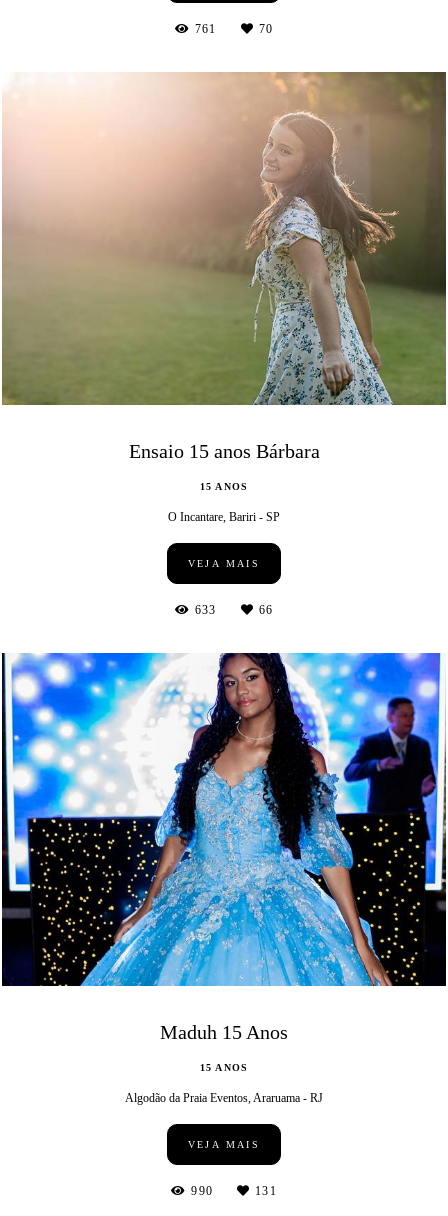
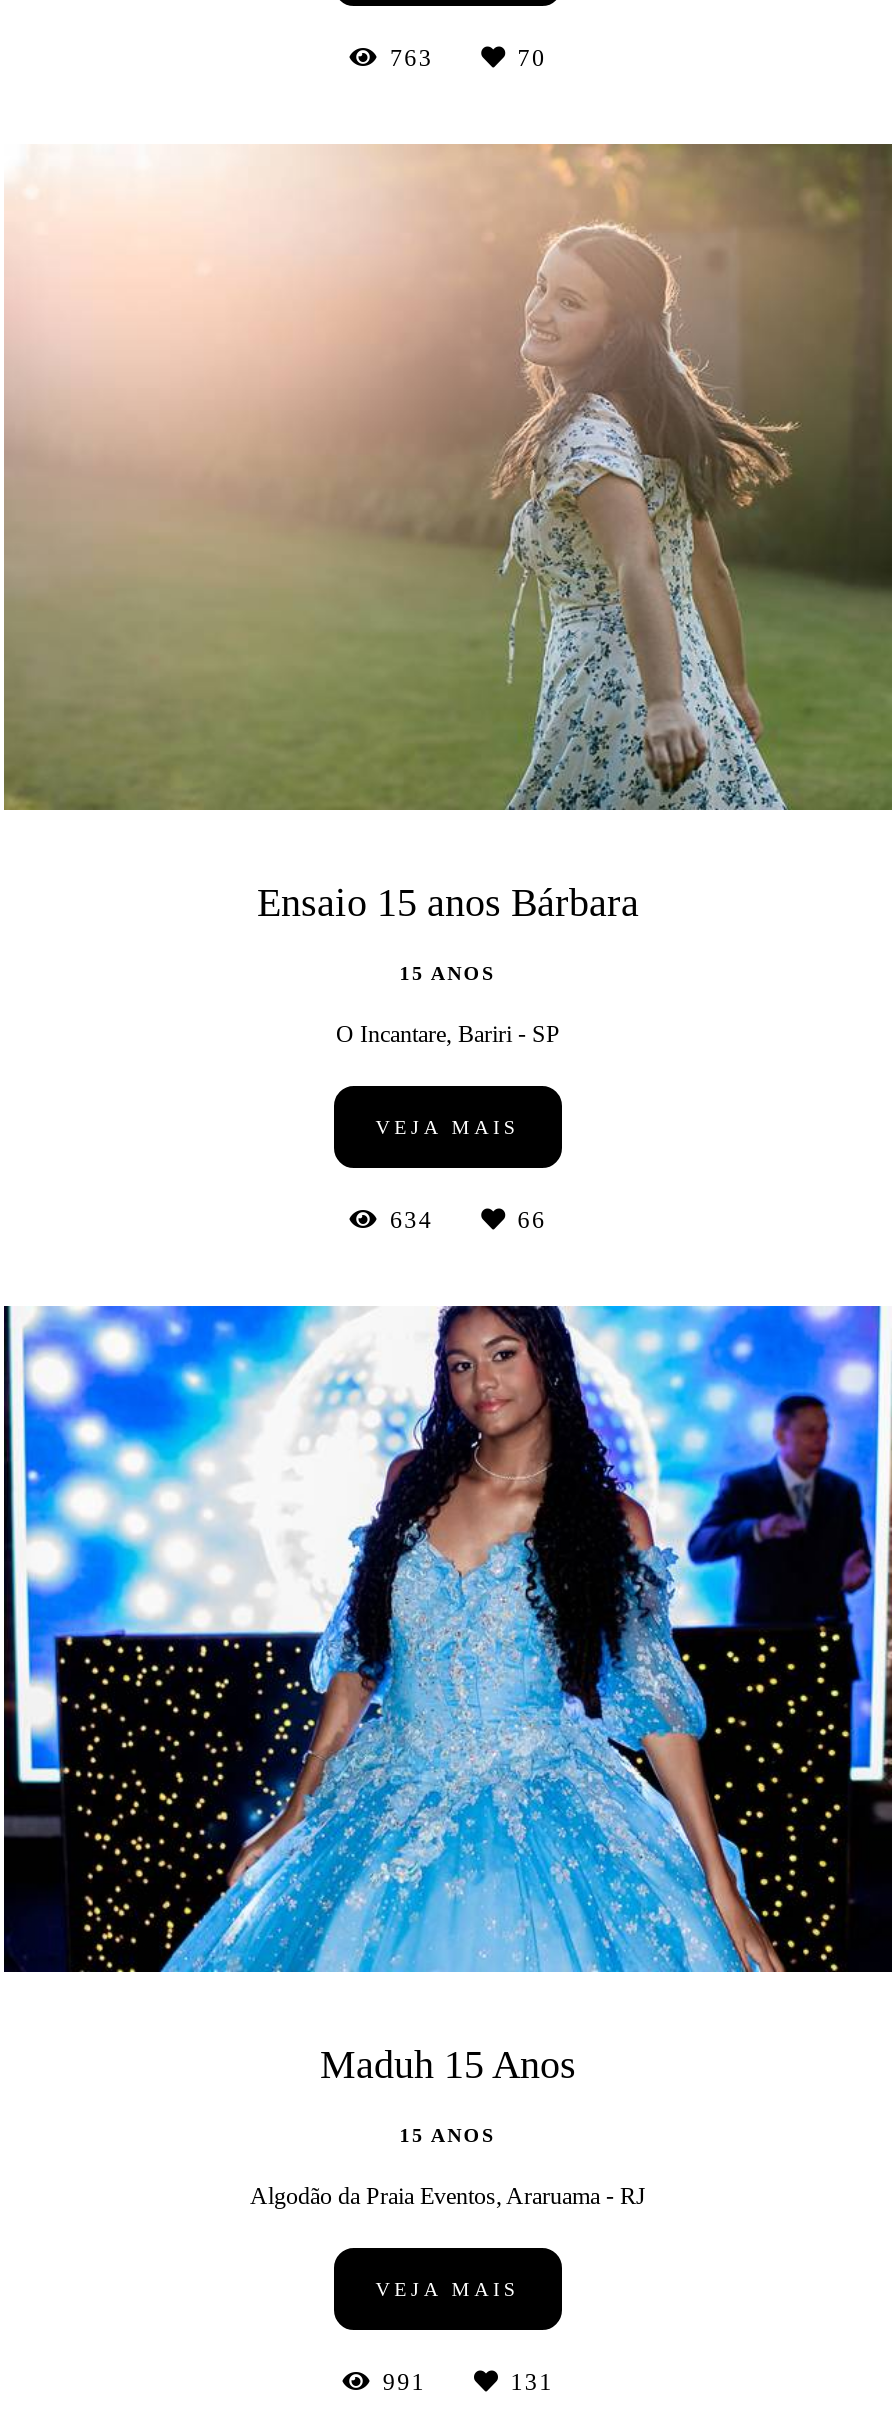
[195,22,217,36] 761 -> [390,44,433,72] 763
[195,603,217,617] 633 -> [390,1206,433,1234] 634
[191,1184,213,1198] 990 -> [383,2368,426,2396] 991

